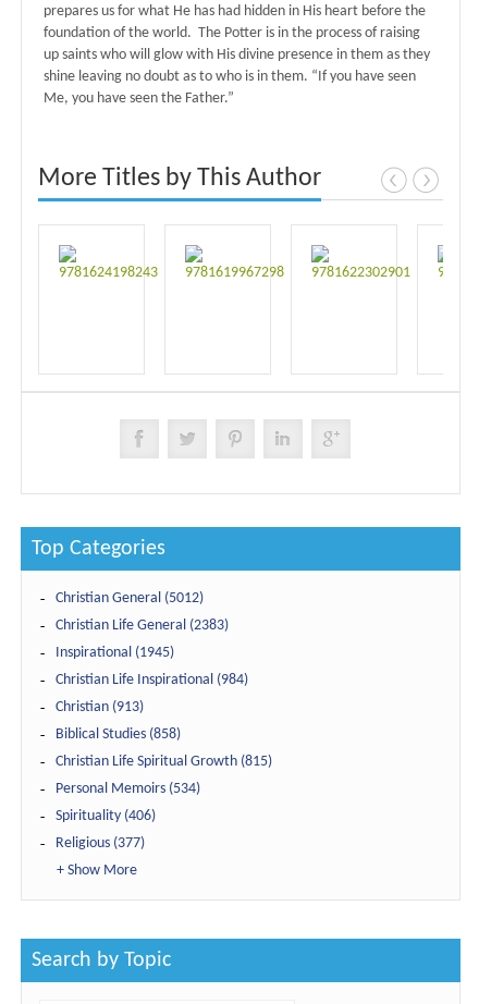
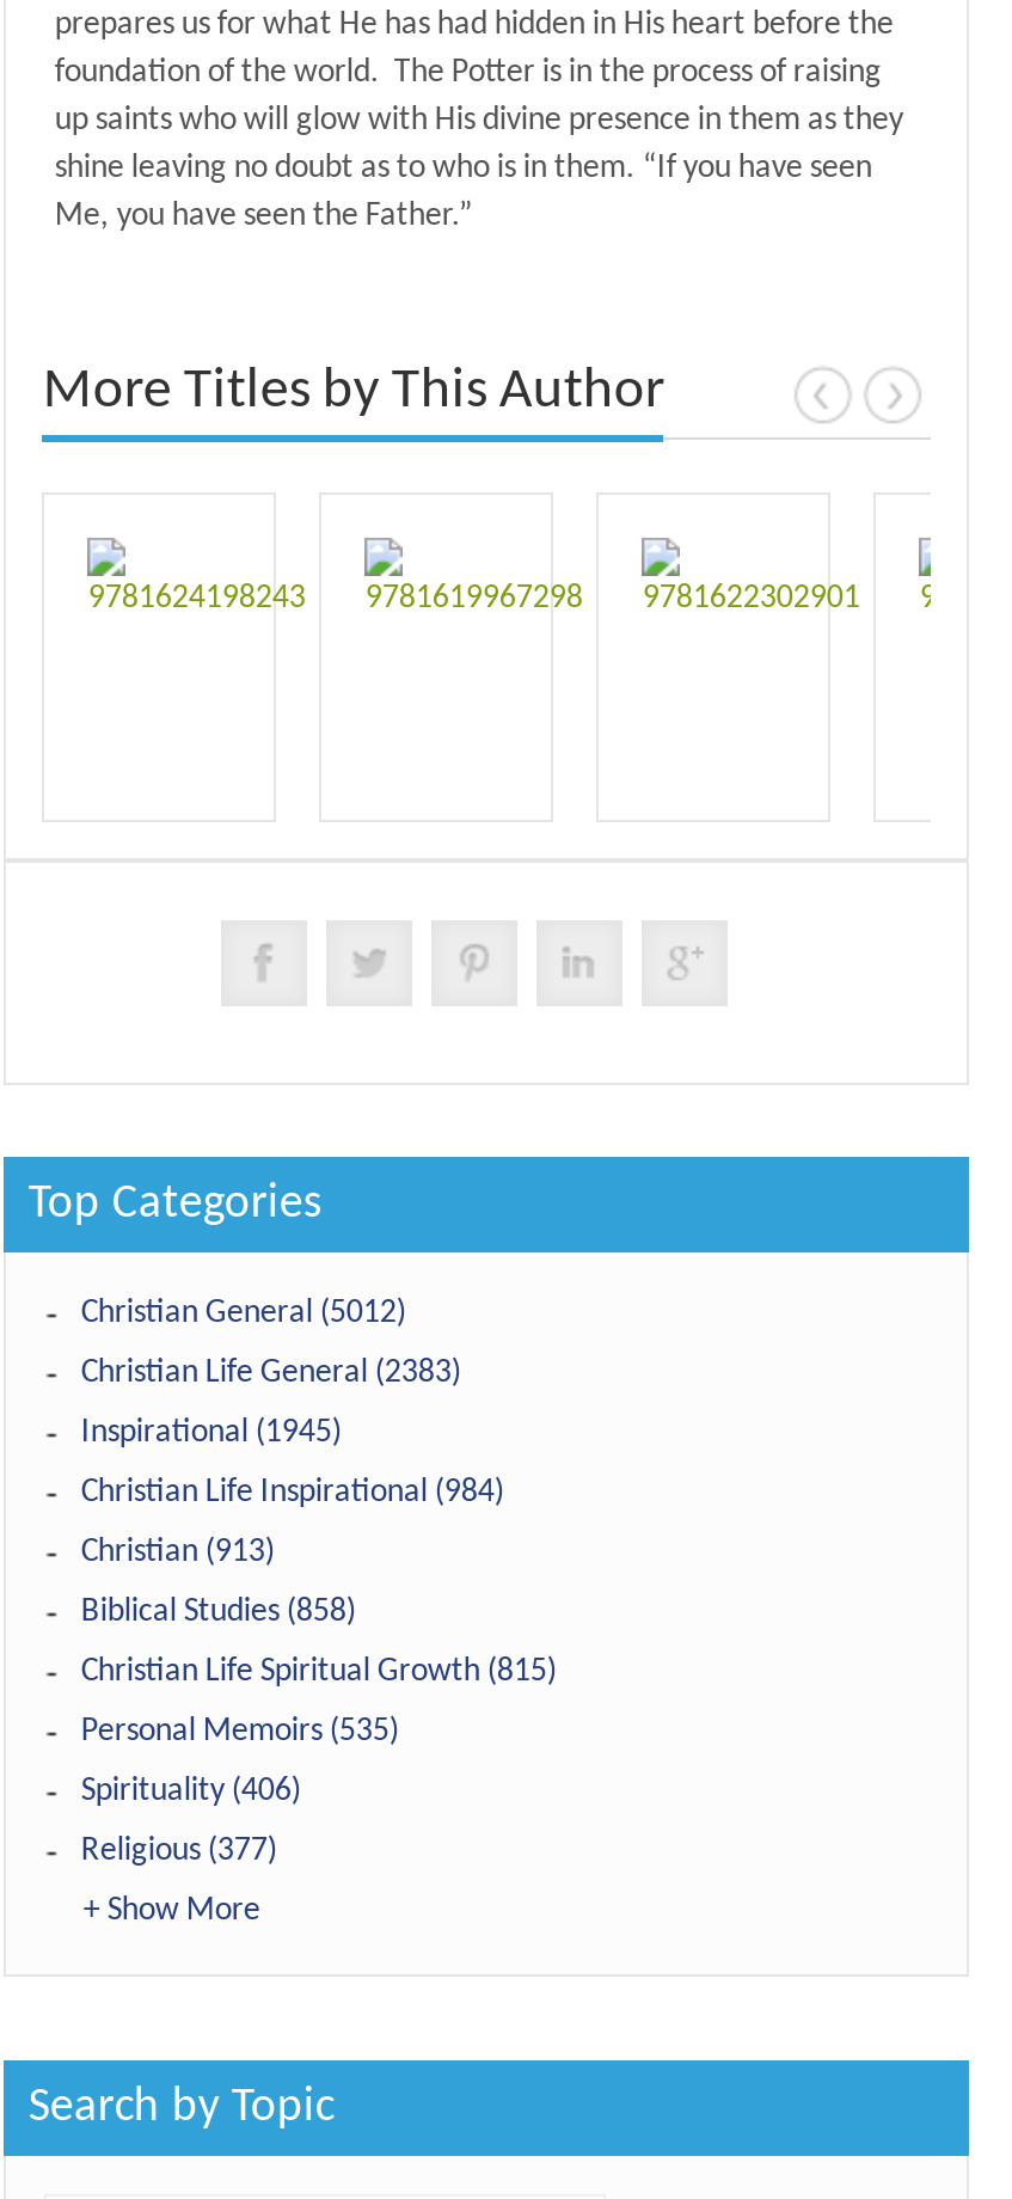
[56,781,201,797] Personal Memoirs (534) -> [81,1714,399,1750] Personal Memoirs (535)

